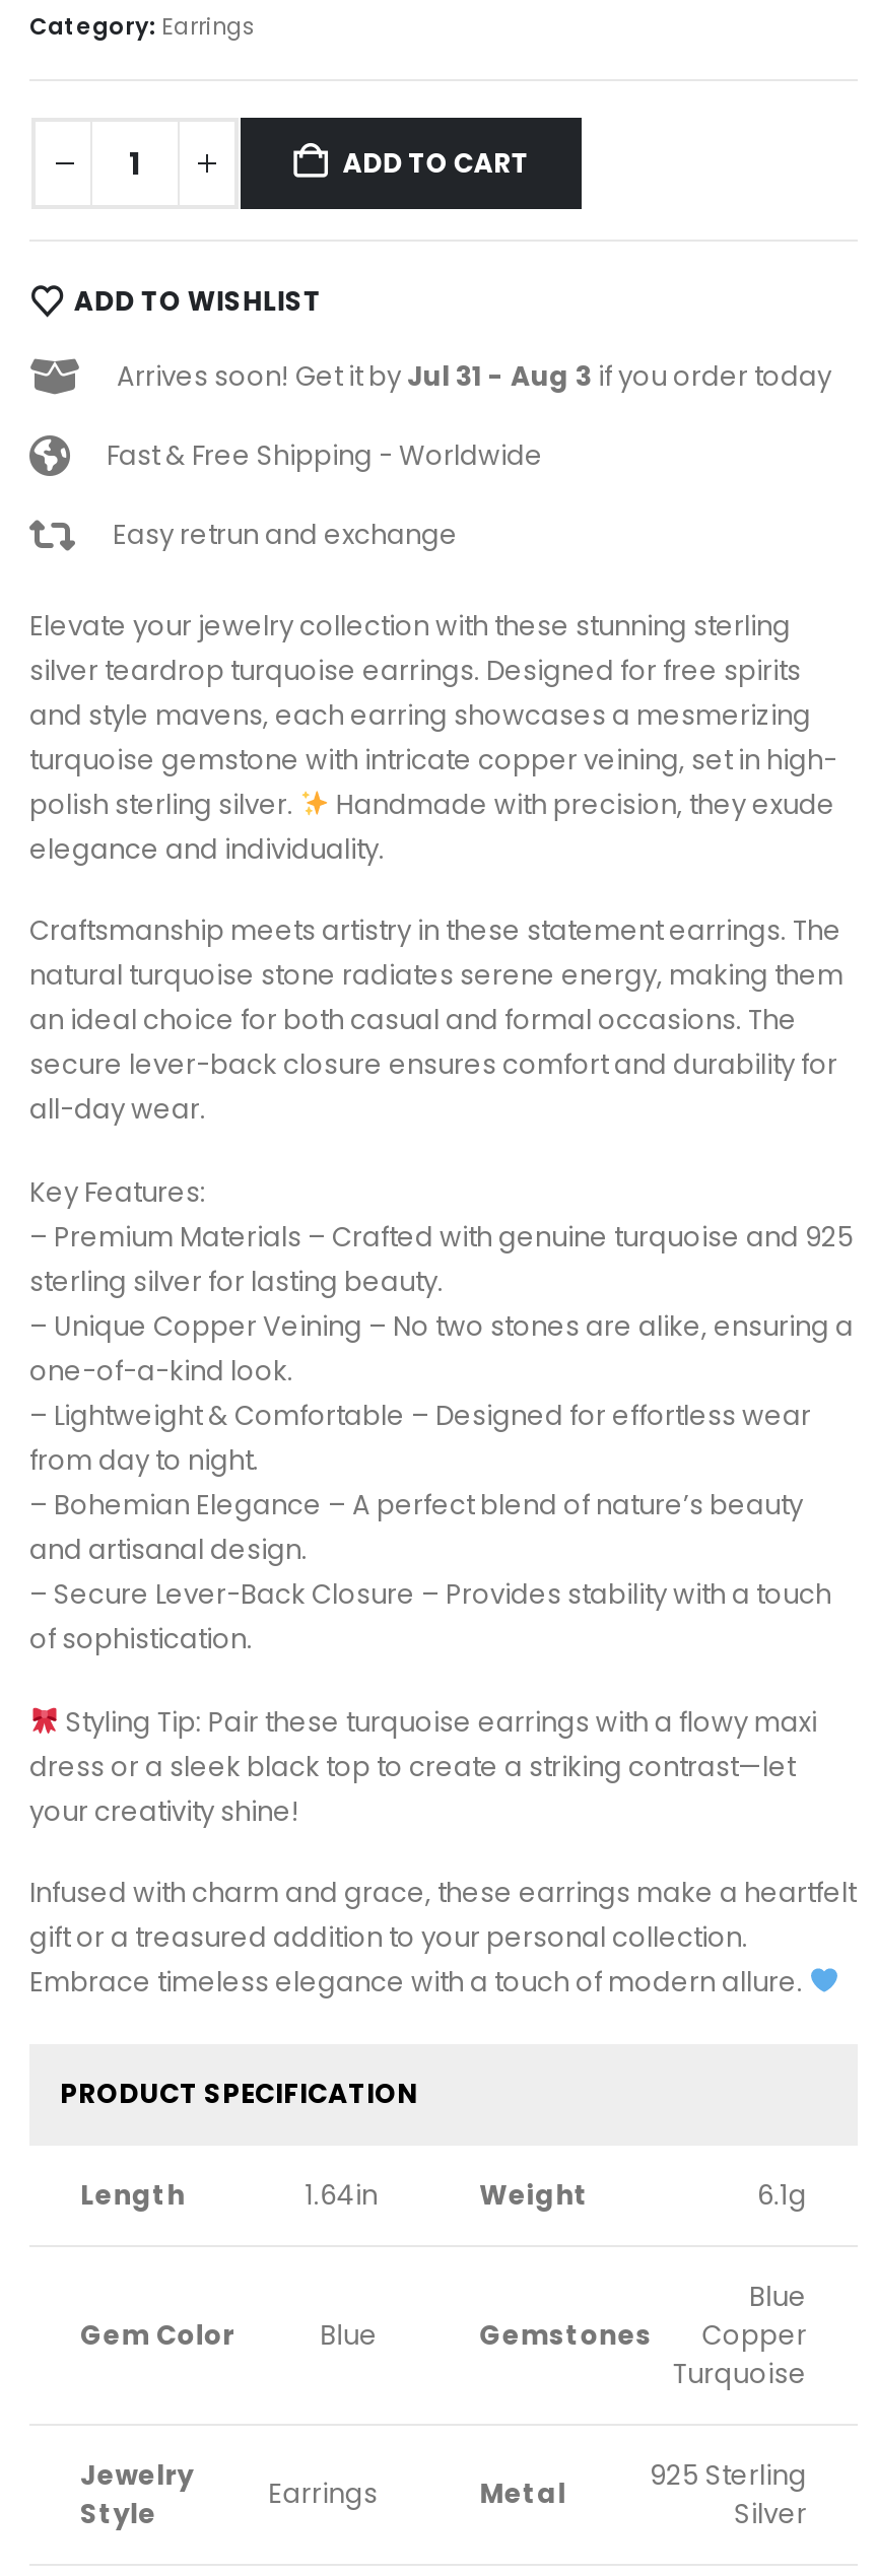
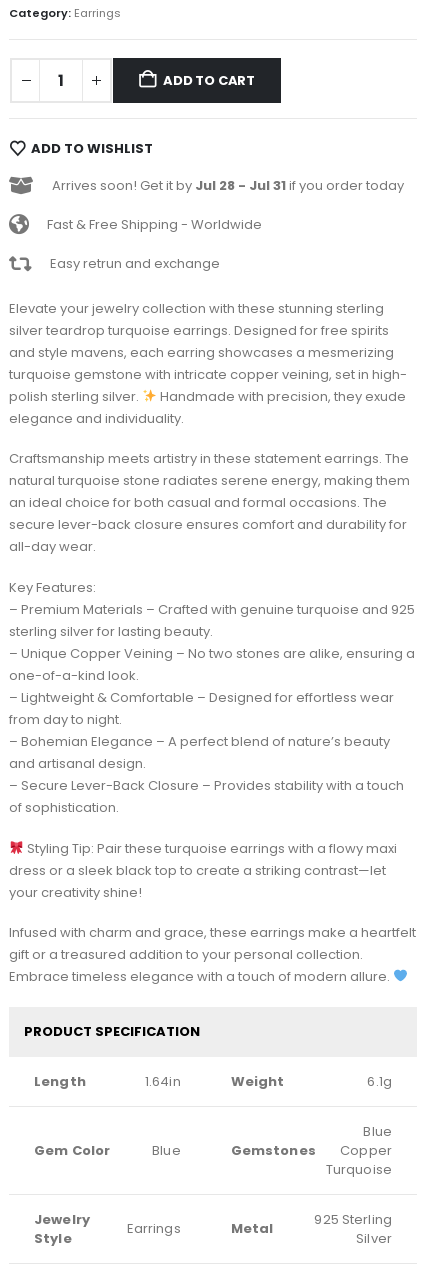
[117,357,831,396] Arrives soon! Get it by Jul 31 - Aug 3 if you order today -> [52,176,404,195] Arrives soon! Get it by Jul 28 - Jul 31 if you order today

